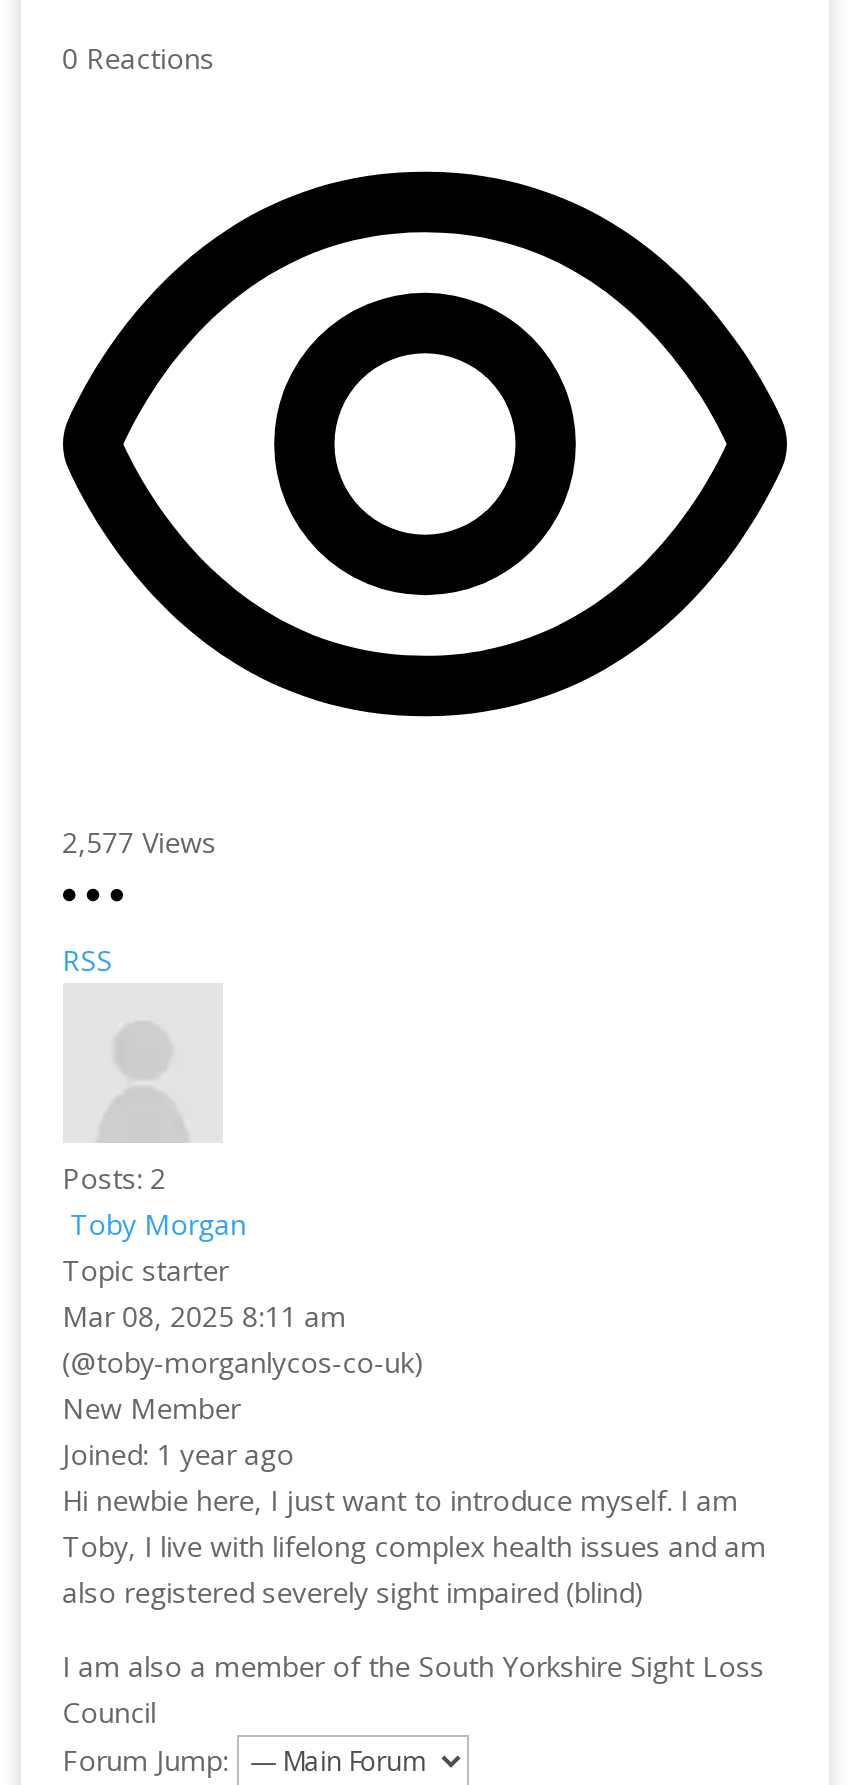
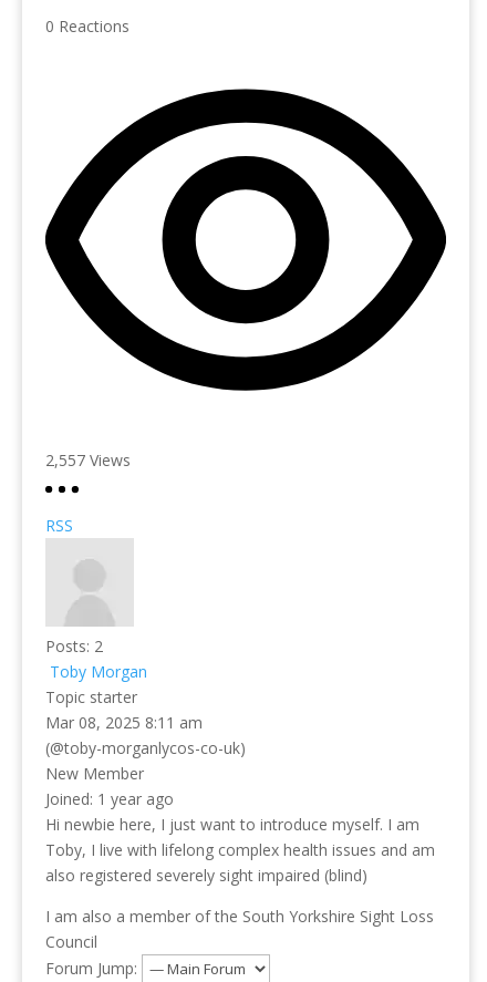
[62,822,216,860] 2,577 Views -> [45,449,130,470] 2,557 Views

